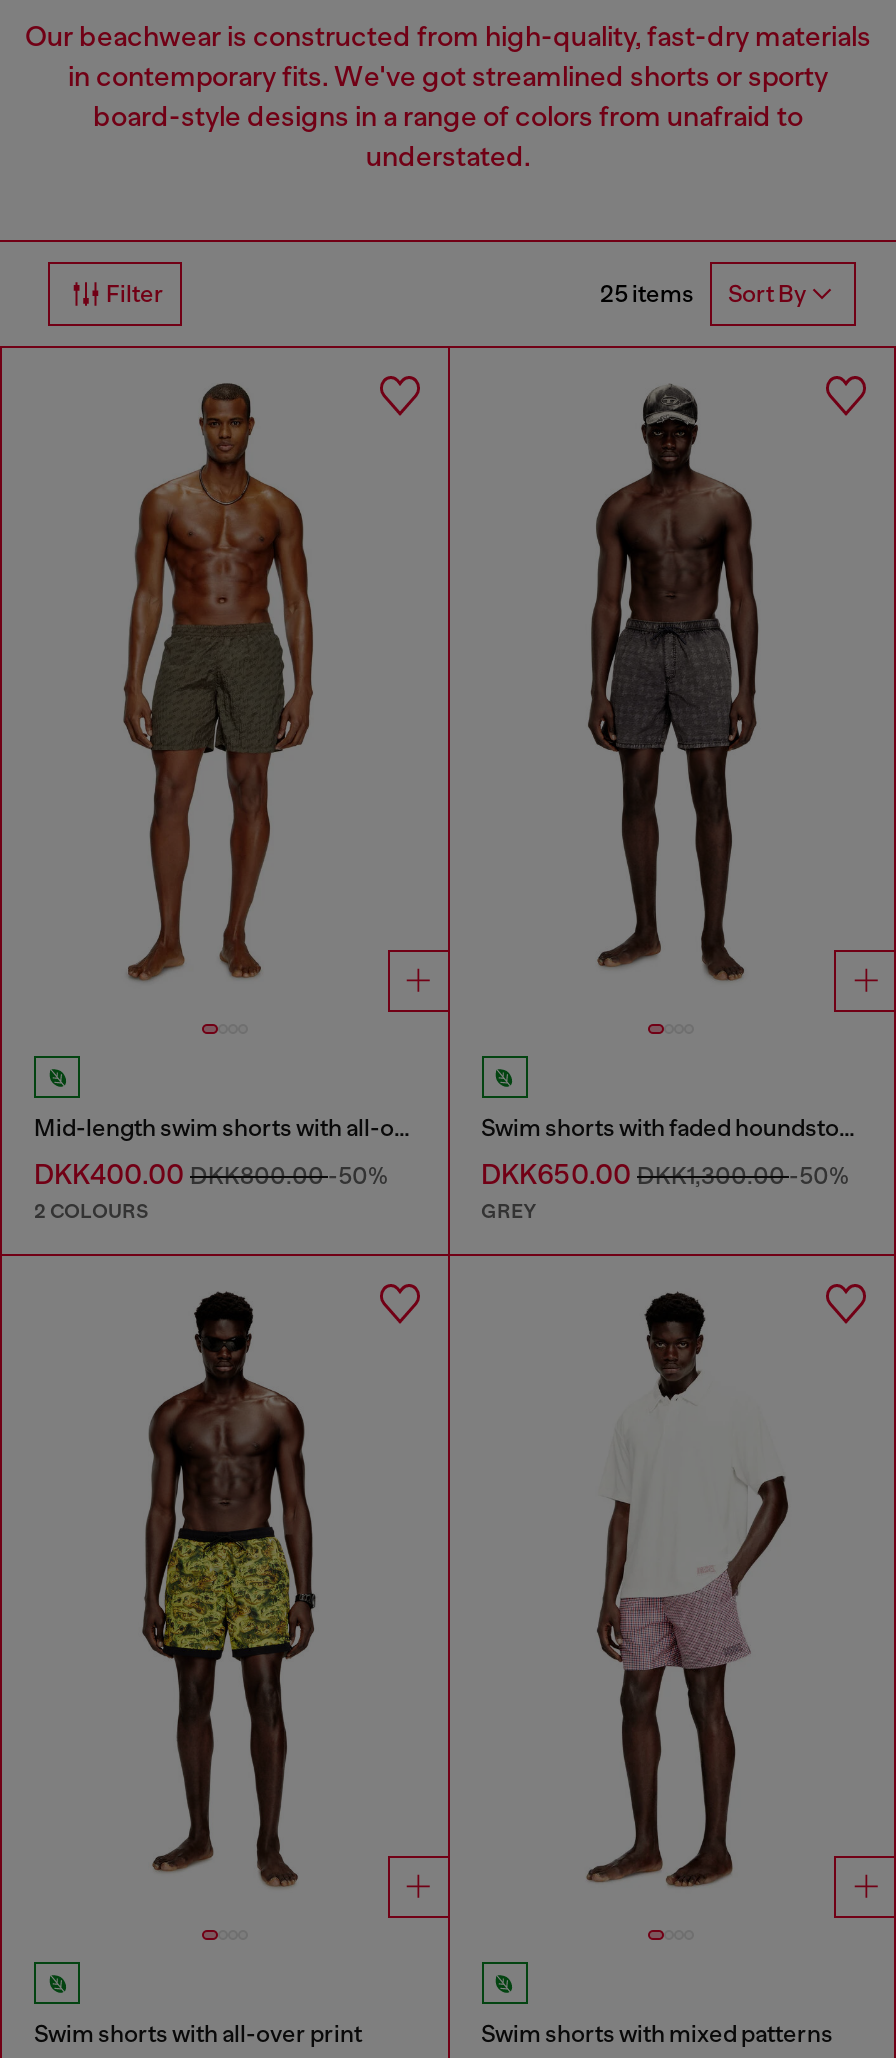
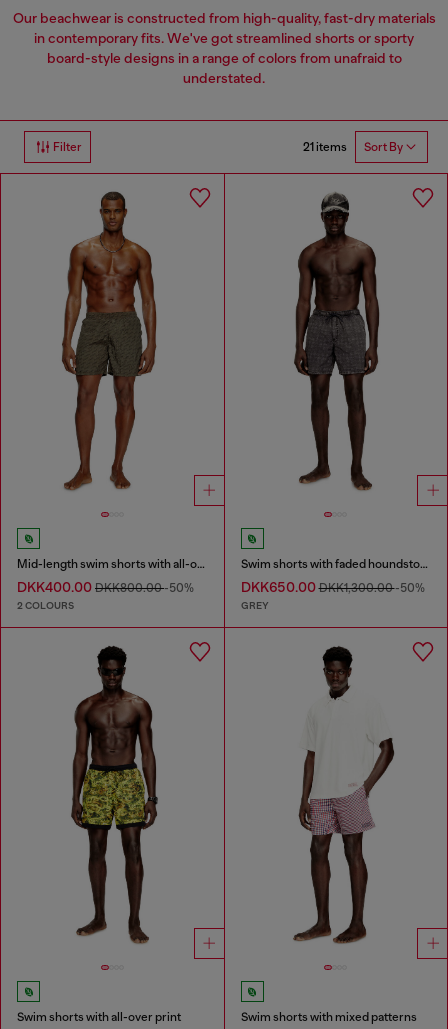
[600,280,806,309] 25 items Sort By -> [303,140,403,154] 21 items Sort By

